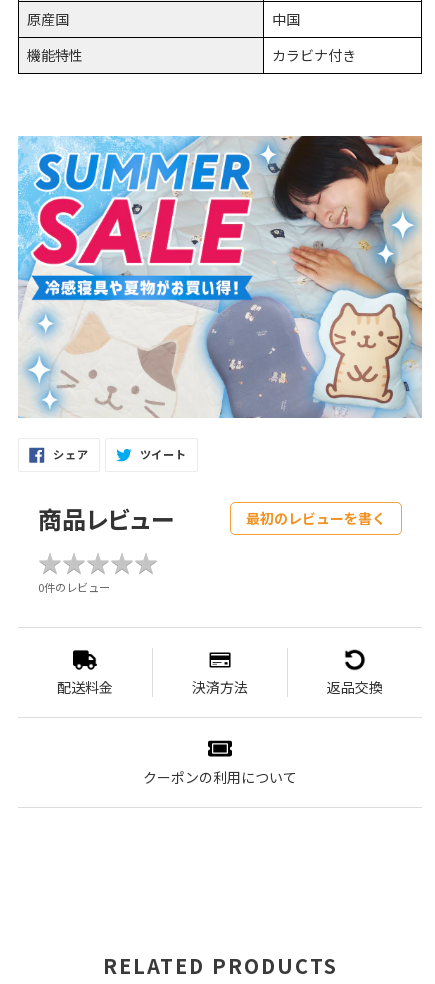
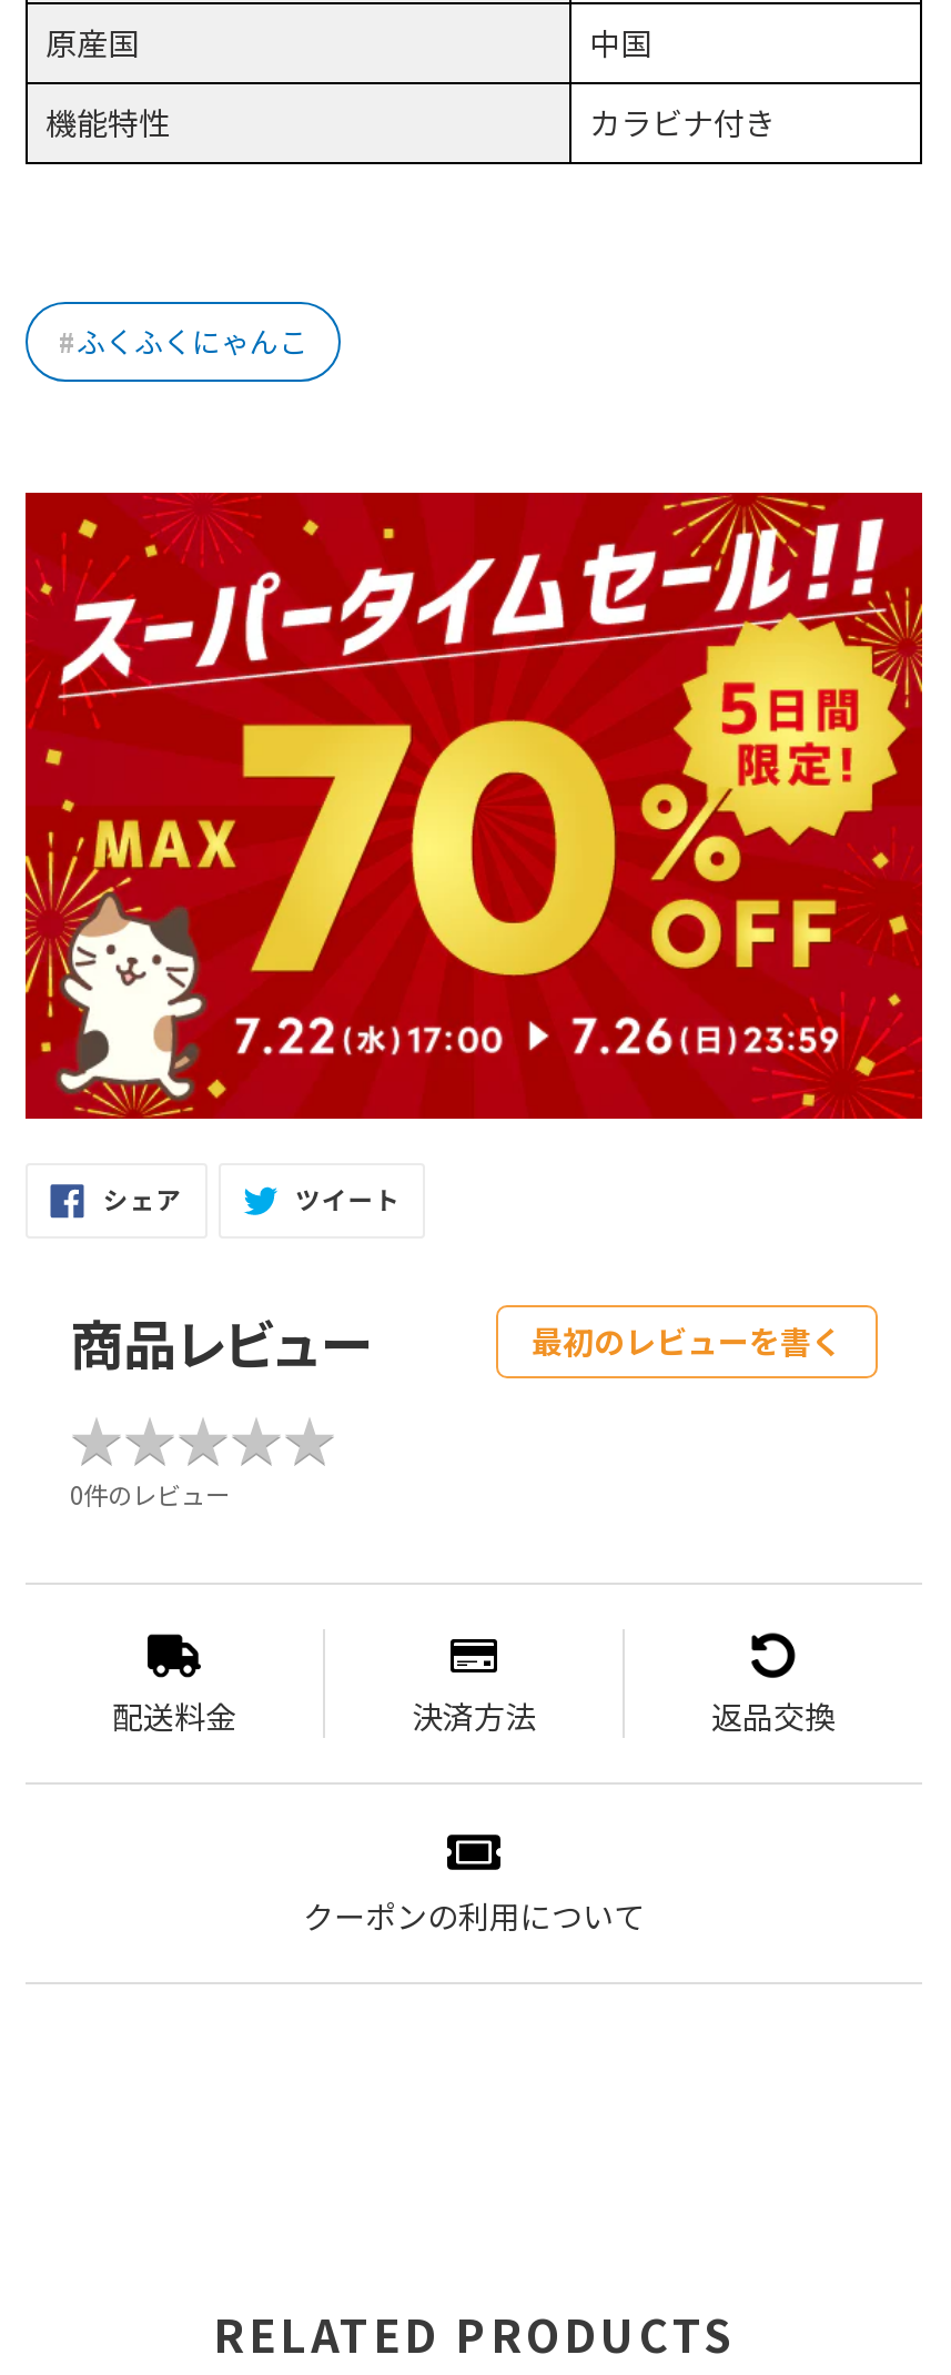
none -> [59,320,307,362] #ふくふくにゃんこ
[17,135,423,419] [image] -> [23,491,924,1121] [image]

